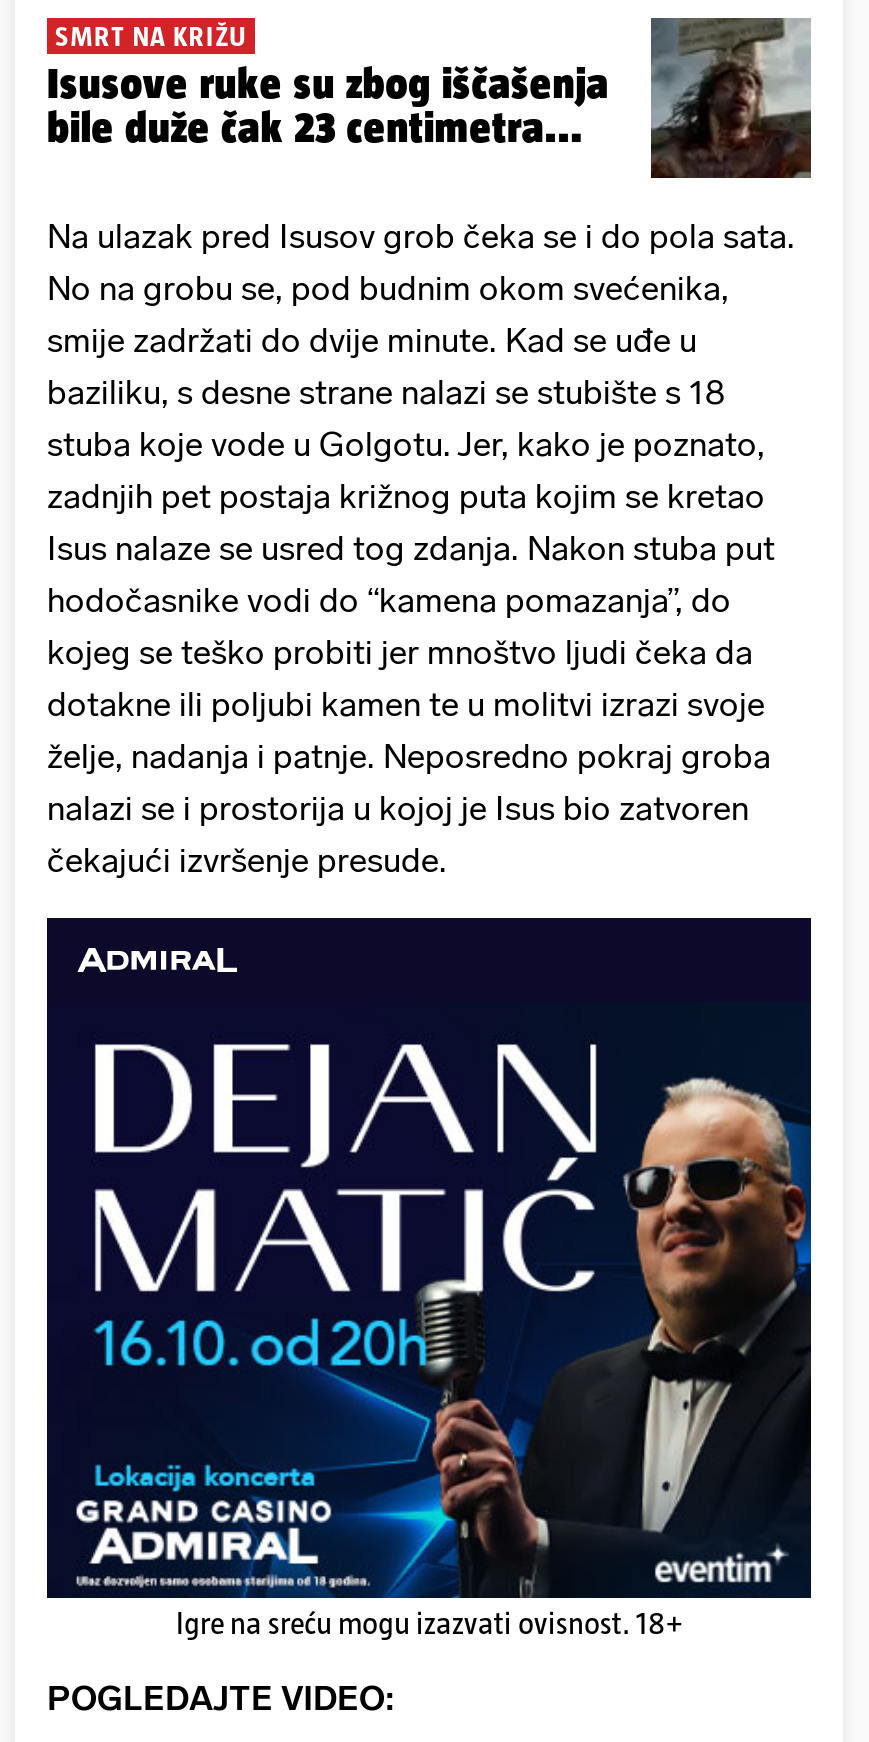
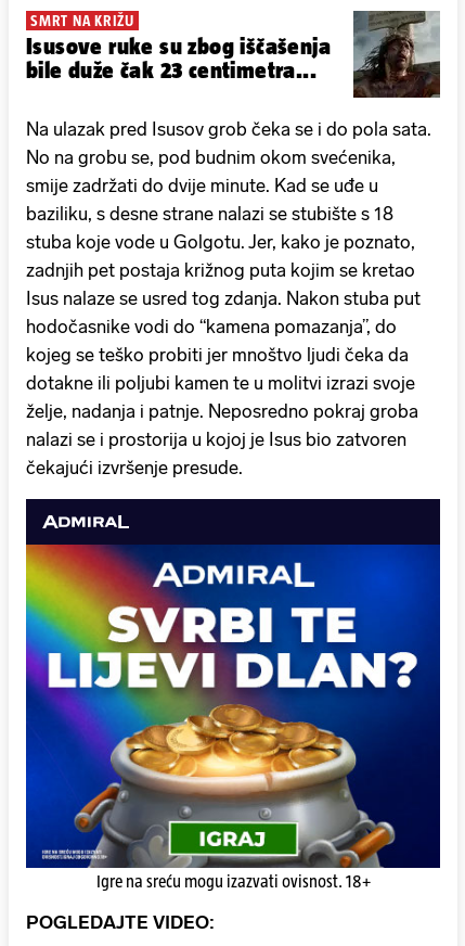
[45,1002,813,1600] [image] -> [25,544,441,869] [image]

